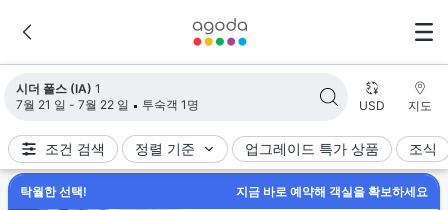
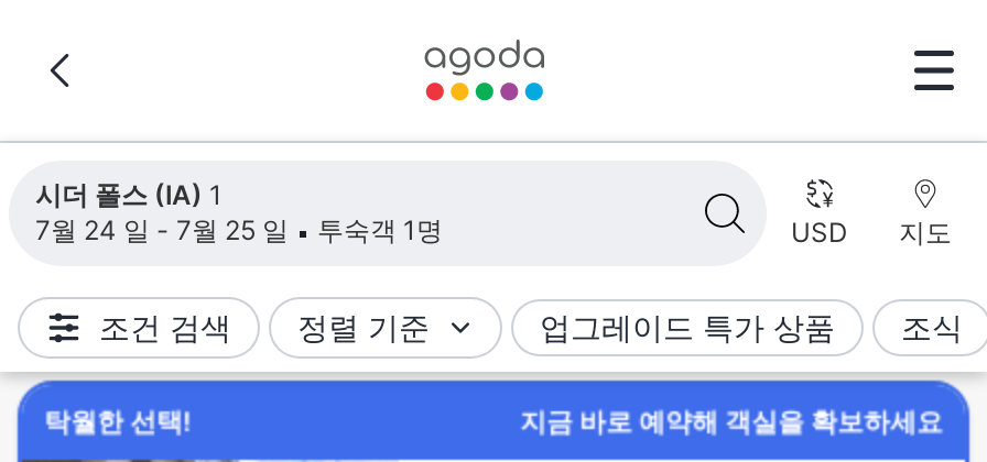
[16,97,199,112] 7월 21 일 - 7월 22 일 투숙객 1명 -> [35,213,443,246] 7월 24 일 - 7월 25 일 투숙객 1명

